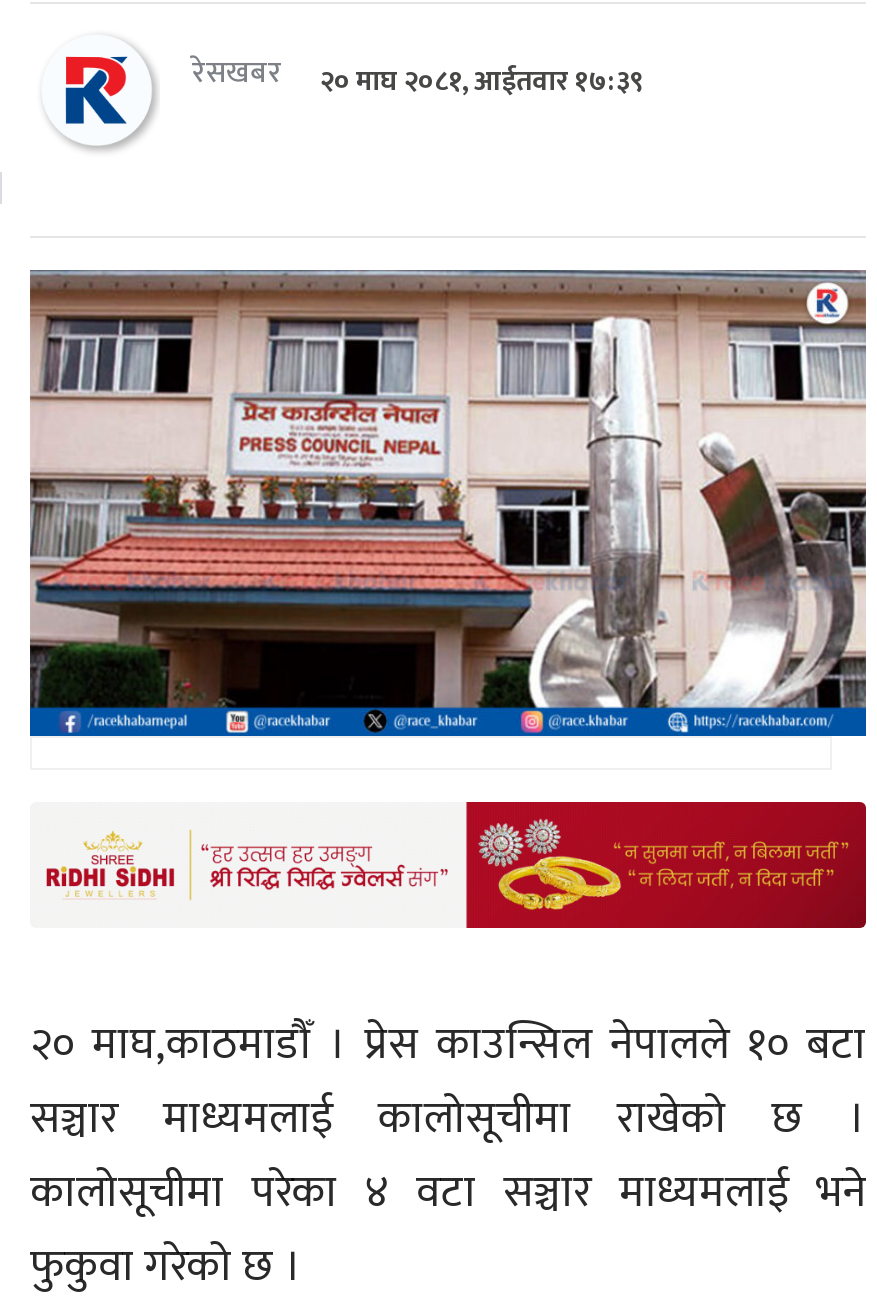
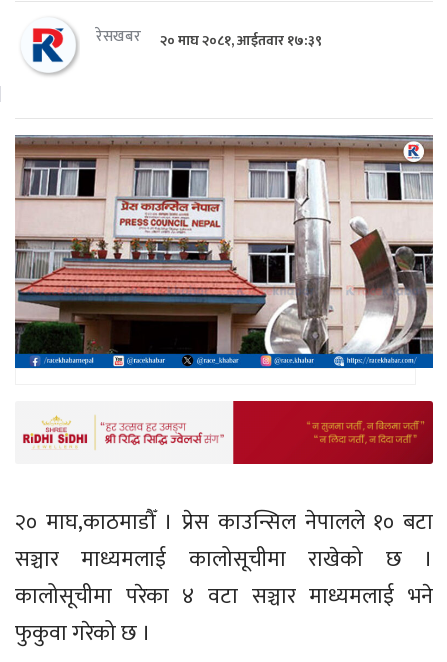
[478,818,622,912] [image] -> none

